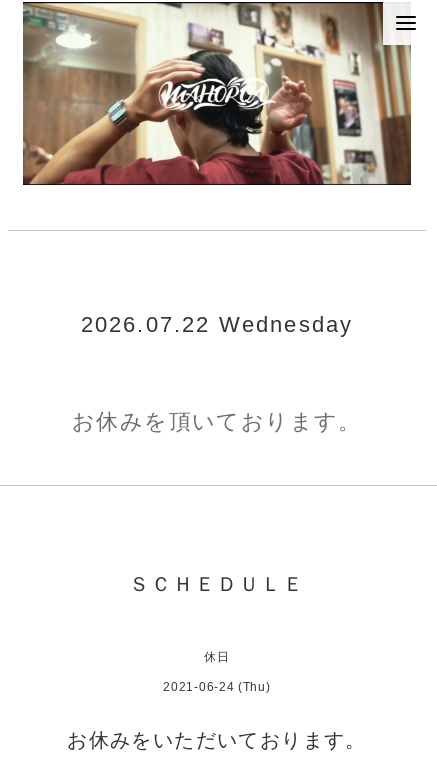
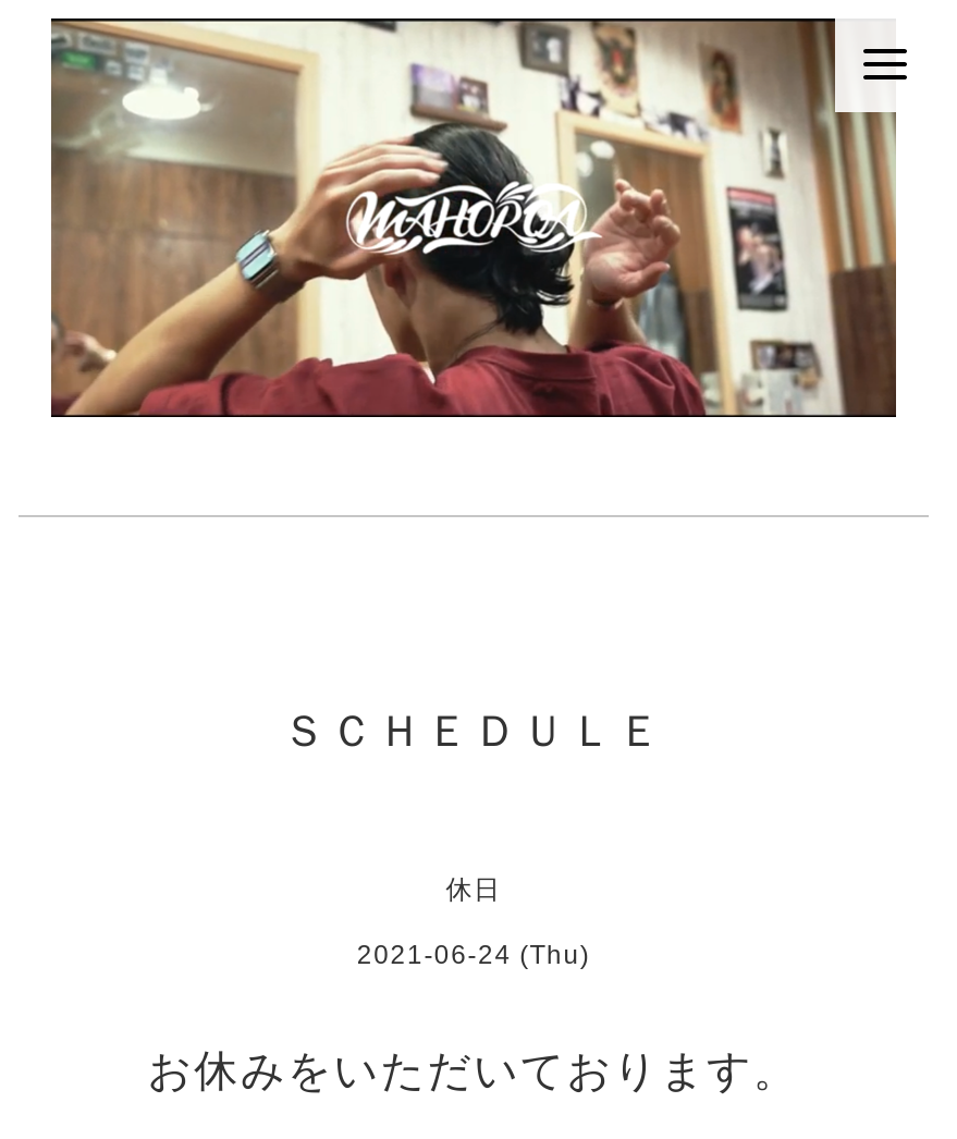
[80,312,353,337] 2026.07.22 Wednesday -> none
[72,409,362,434] お休みを頂いております。 -> none

